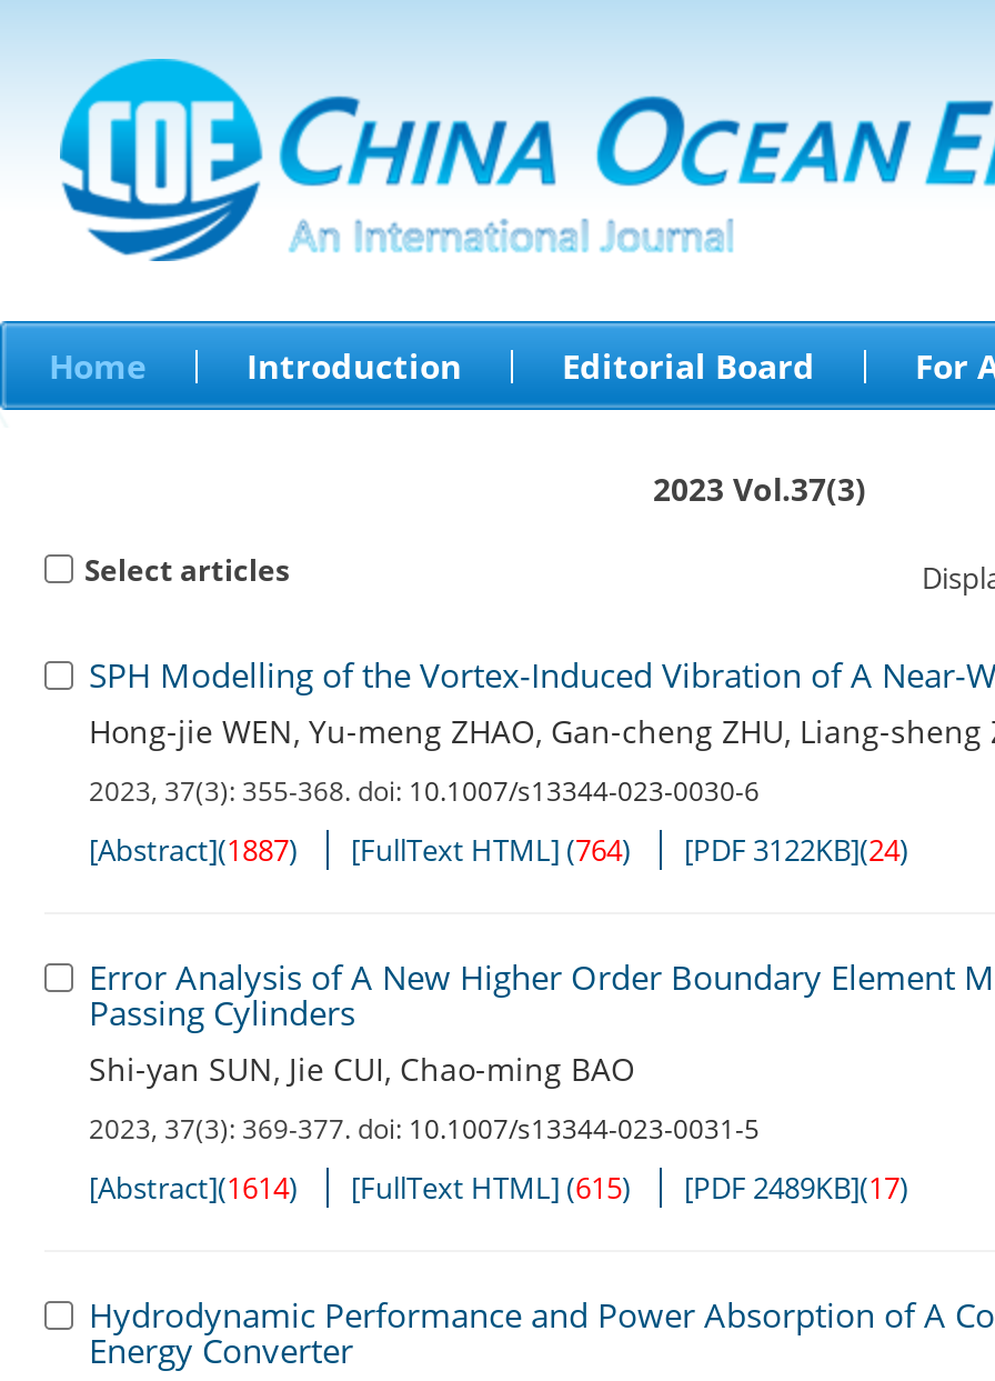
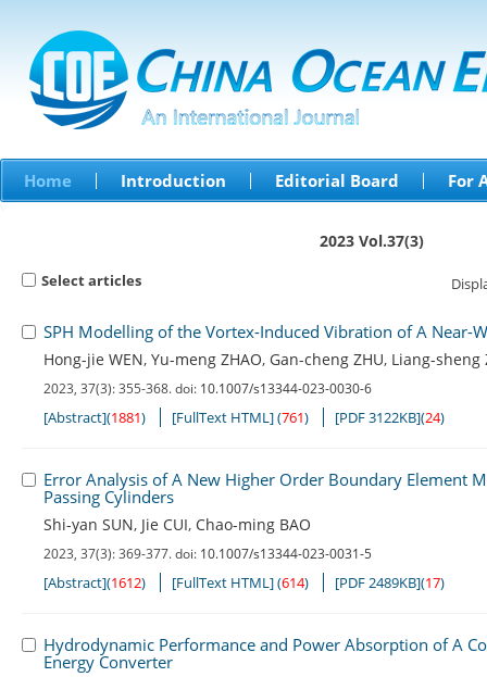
[89,830,304,870] [Abstract](1887) -> [43,408,149,427] [Abstract](1881)
[351,830,637,870] [FullText HTML] (764) -> [172,408,312,427] [FullText HTML] (761)
[89,1168,304,1208] [Abstract](1614) -> [43,573,149,592] [Abstract](1612)
[351,1168,637,1208] [FullText HTML] (615) -> [172,573,312,592] [FullText HTML] (614)

